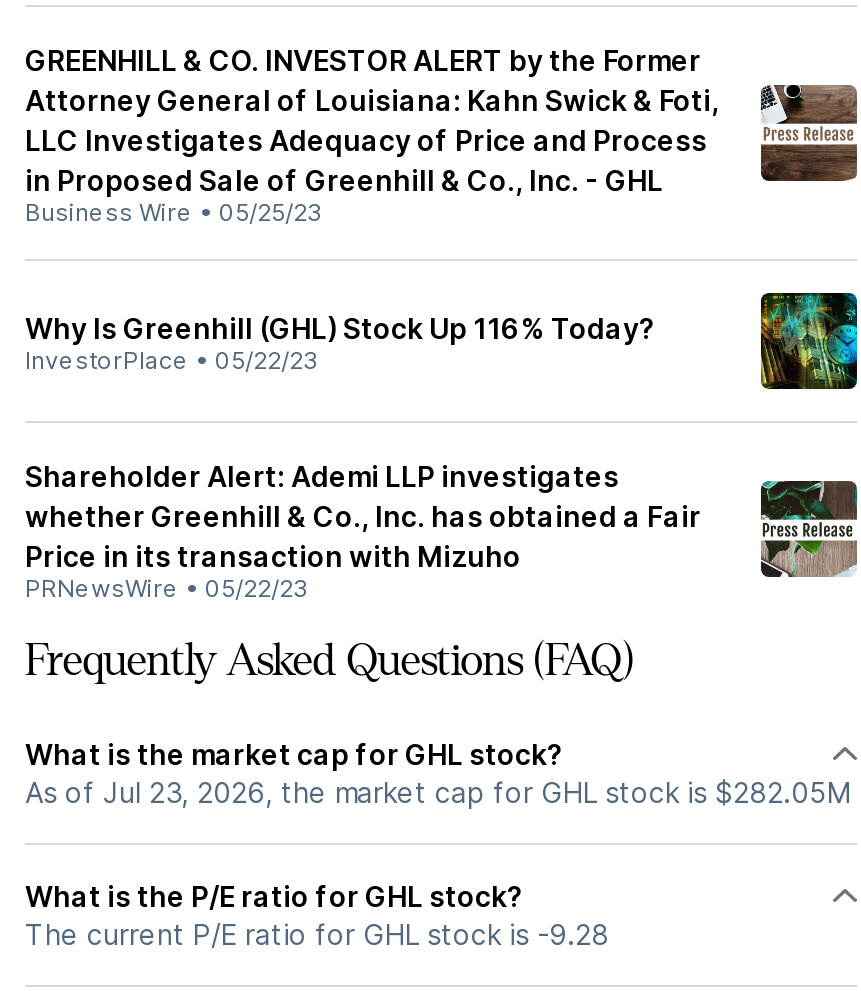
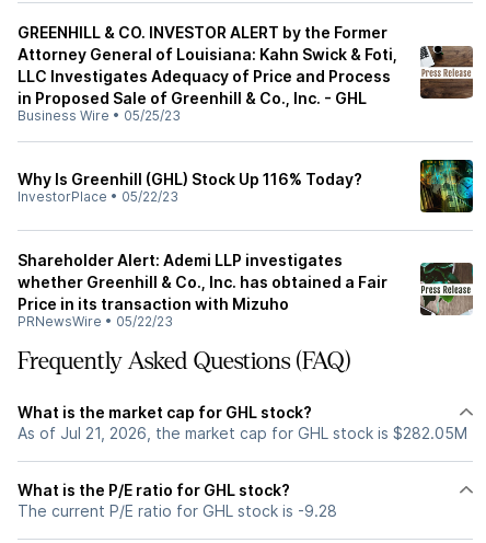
[25,775,851,809] As of Jul 23, 2026, the market cap for GHL stock is $282.05M -> [18,424,467,442] As of Jul 21, 2026, the market cap for GHL stock is $282.05M

